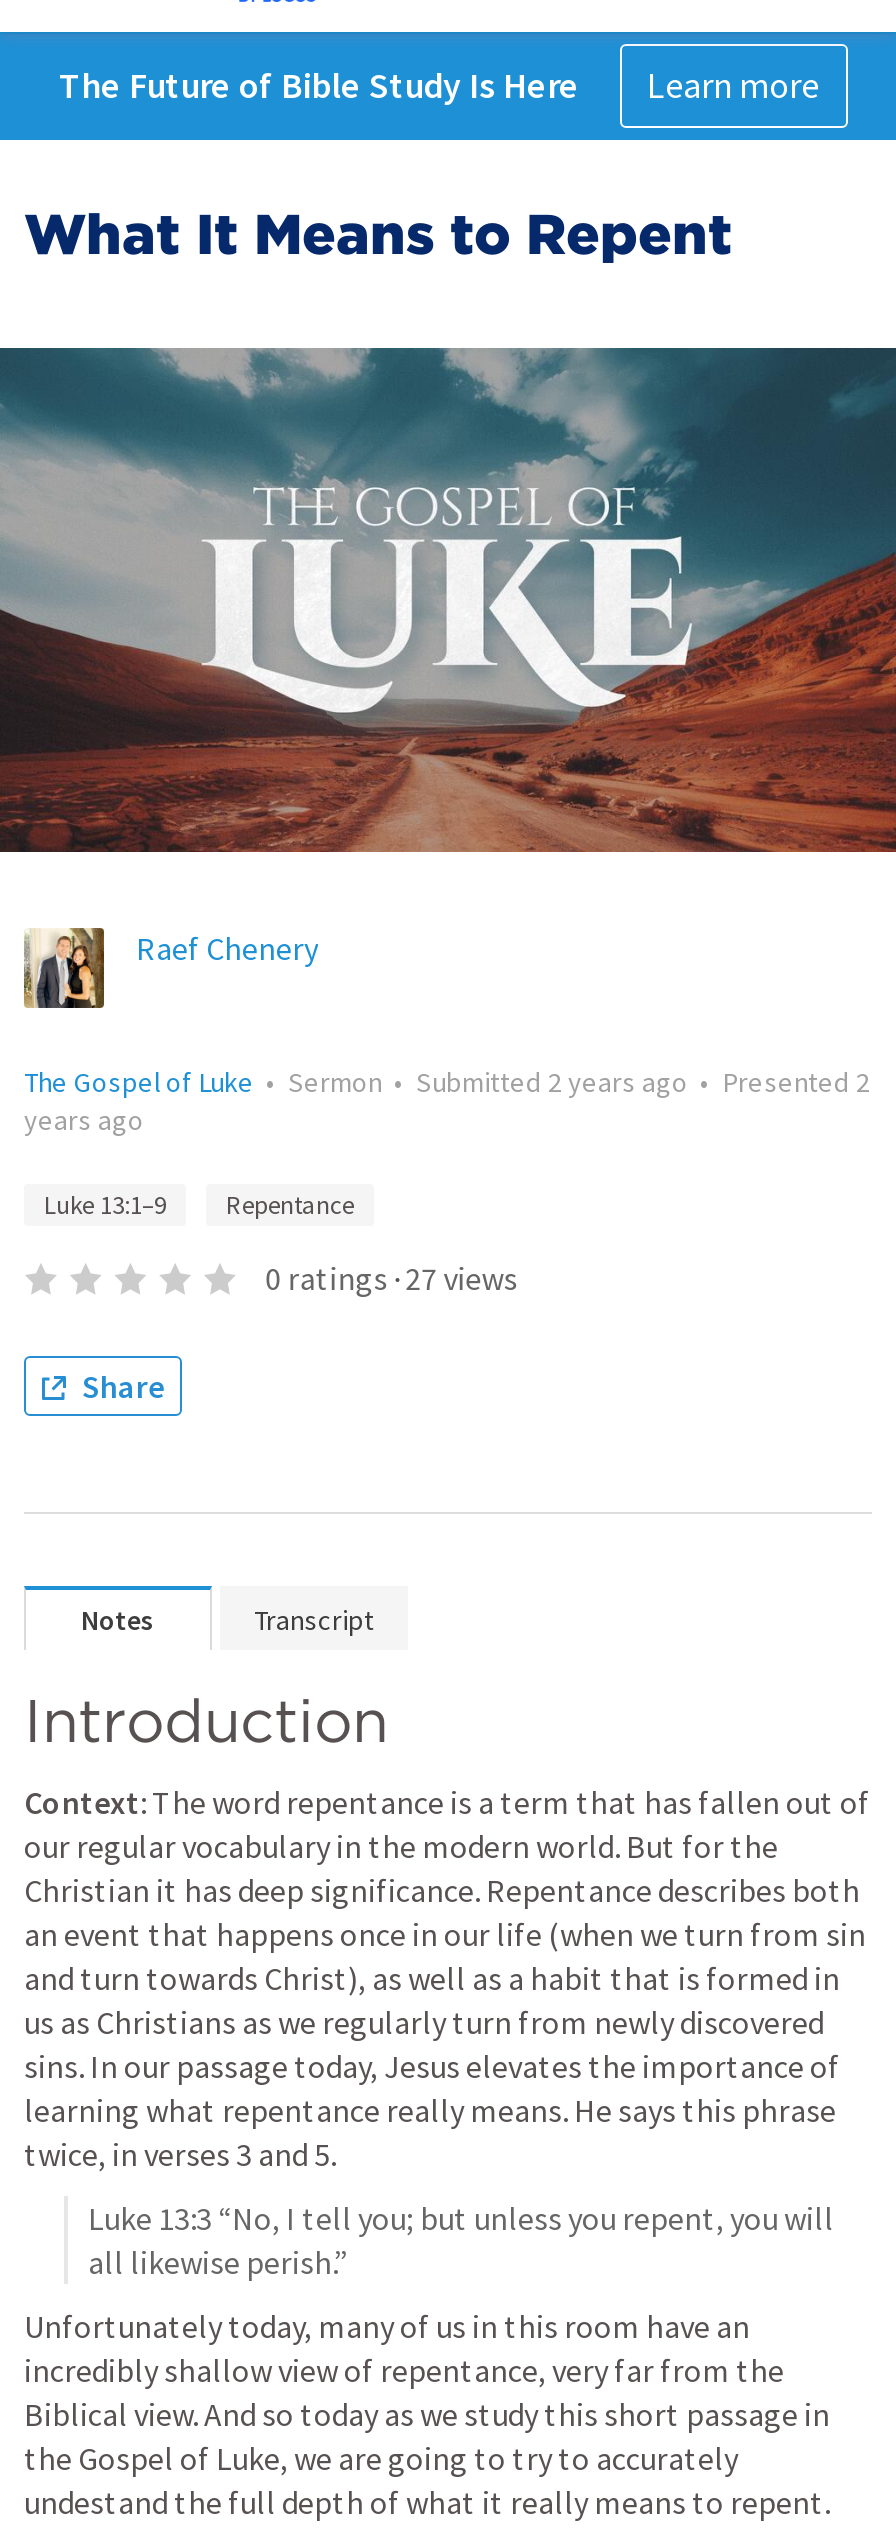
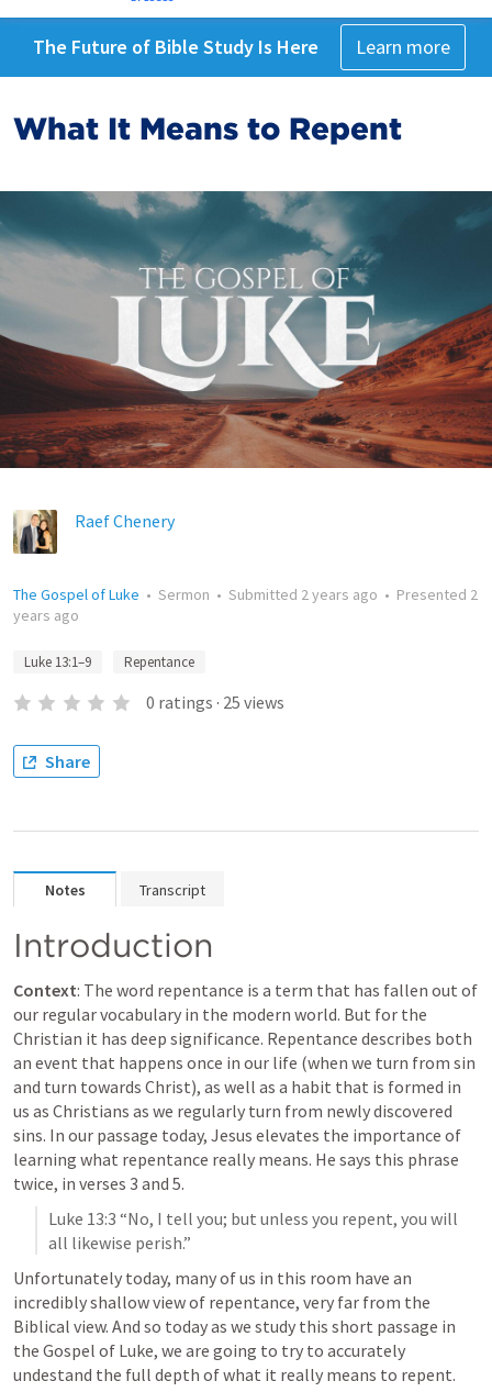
[265,1258,517,1298] 0 ratings · 27 views -> [146,691,284,713] 0 ratings · 25 views

